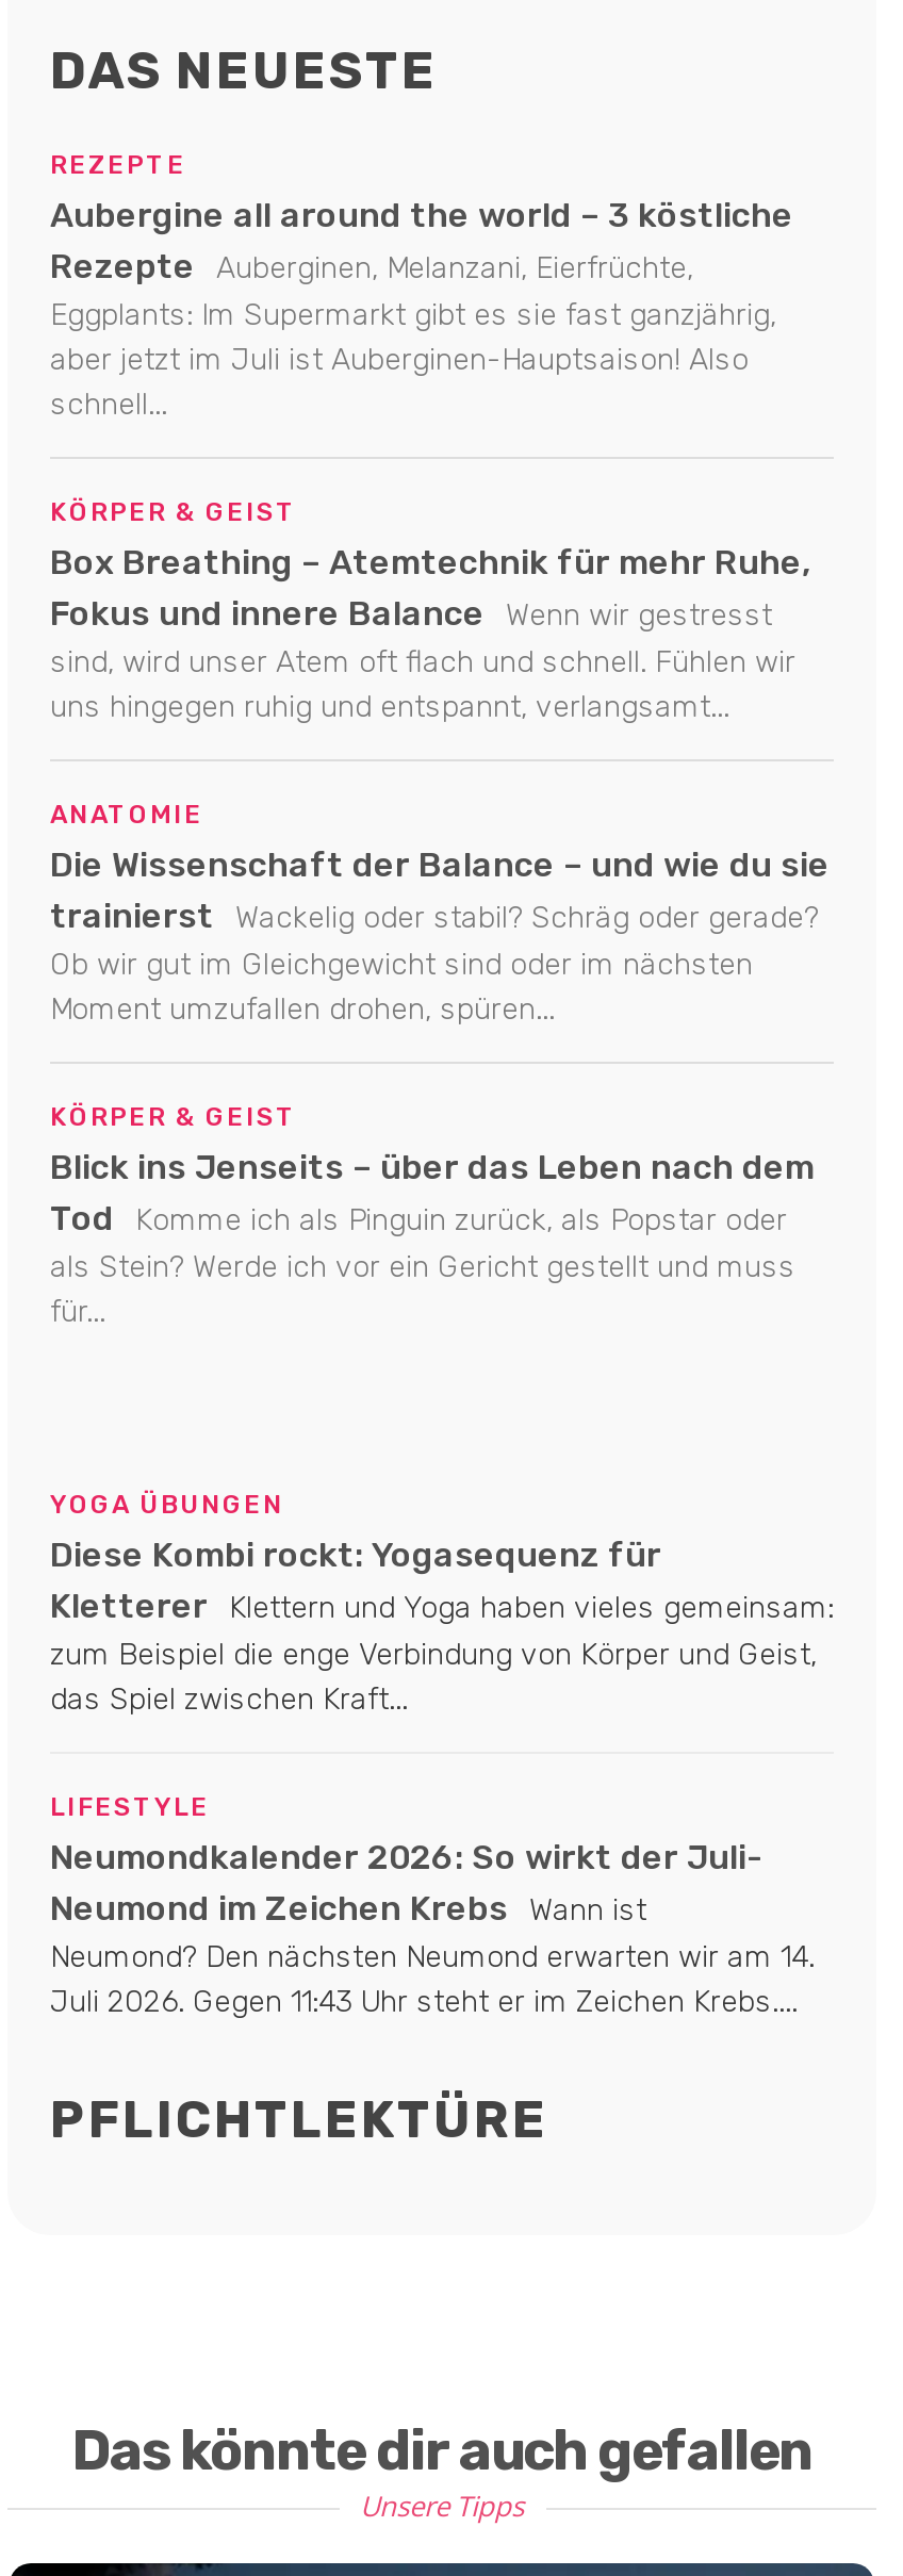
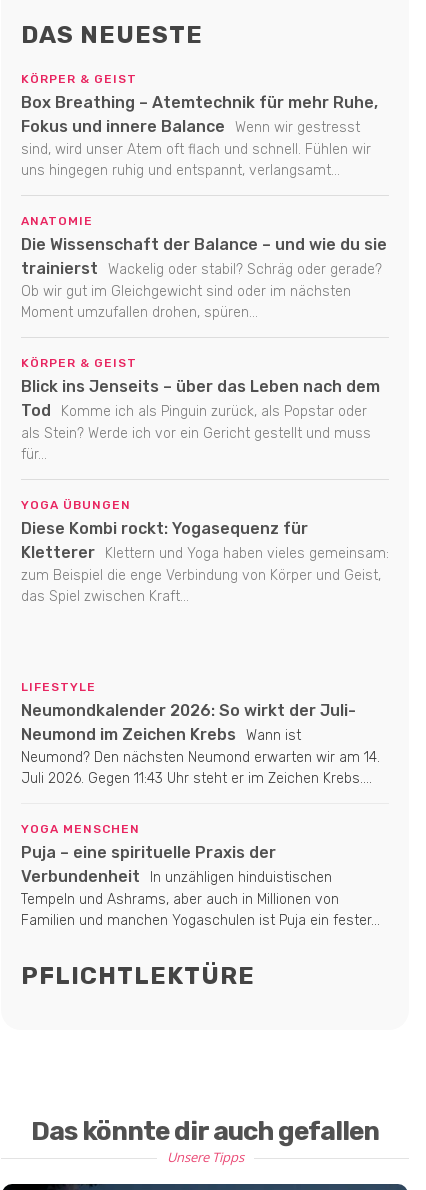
[50,150,793,422] REZEPTE | Aubergine all around the world – 3 köstliche | Rezepte Auberginen, Melanzani, Eierfrüchte, | Eggplants: Im Supermarkt gibt es sie fast ganzjährig, | aber jetzt im Juli ist Auberginen-Hauptsaison! Also | schnell... -> none
moved [50,497,830,1329] -> [21,72,387,463]: KÖRPER & GEIST | Box Breathing – Atemtechnik für mehr Ruhe, | Fokus und innere Balance Wenn wir gestresst | ... | als Stein? Werde ich vor ein Gericht gestellt und muss | für...
moved [50,1489,834,1717] -> [21,498,389,605]: YOGA ÜBUNGEN | Diese Kombi rockt: Yogasequenz für | Kletterer Klettern und Yoga haben vieles gemeinsam: | zum Beispiel die enge Verbindung von Körper und Geist, | das Spiel zwischen Kraft...
moved [50,1792,815,2019] -> [21,680,380,787]: LIFESTYLE | Neumondkalender 2026: So wirkt der Juli- | Neumond im Zeichen Krebs Wann ist | Neumond? Den nächsten Neumond erwarten wir am 14. | Juli 2026. Gegen 11:43 Uhr steht er im Zeichen Krebs....
none -> [21,822,380,929] YOGA MENSCHEN | Puja – eine spirituelle Praxis der | Verbundenheit In unzähligen hinduistischen | Tempeln und Ashrams, aber auch in Millionen von | Familien und manchen Yogaschulen ist Puja ein fester...

